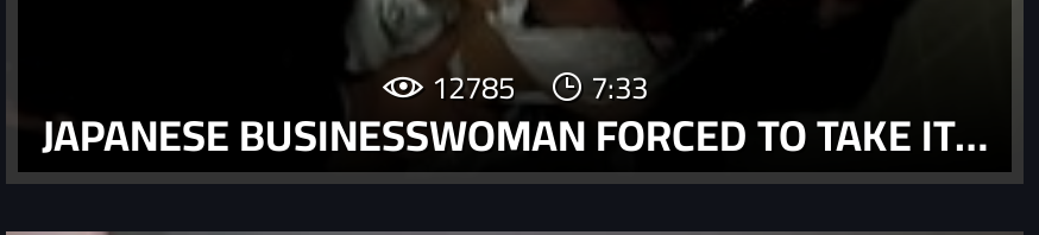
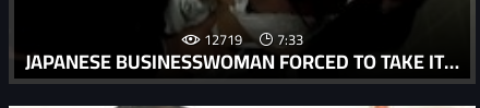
[432,57,648,114] 12785 7:33 -> [204,26,303,53] 12719 7:33

